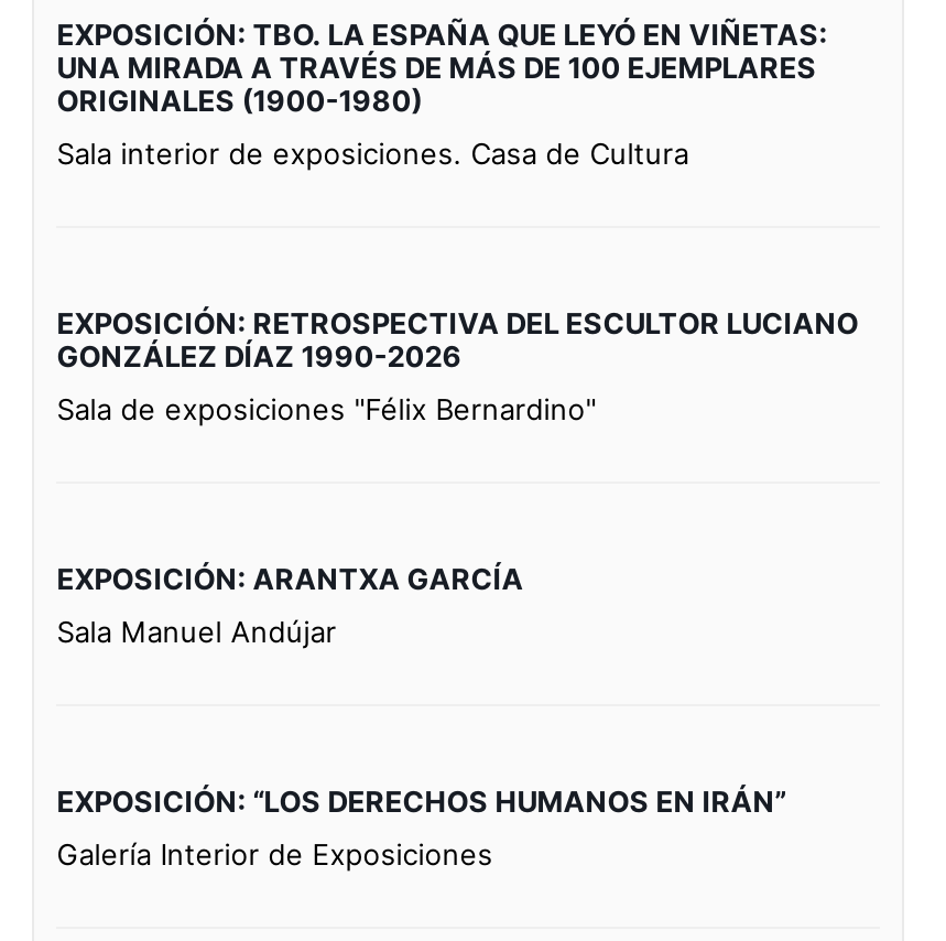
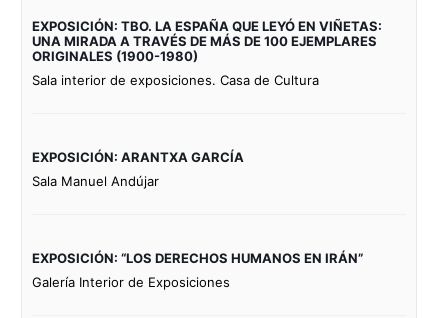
[57,305,858,426] EXPOSICIÓN: RETROSPECTIVA DEL ESCULTOR LUCIANO | GONZÁLEZ DÍAZ 1990-2026 | Sala de exposiciones "Félix Bernardino" -> none

